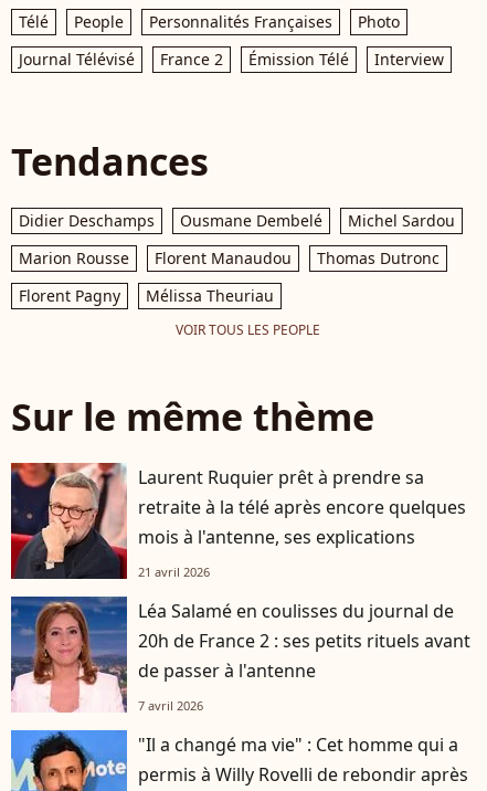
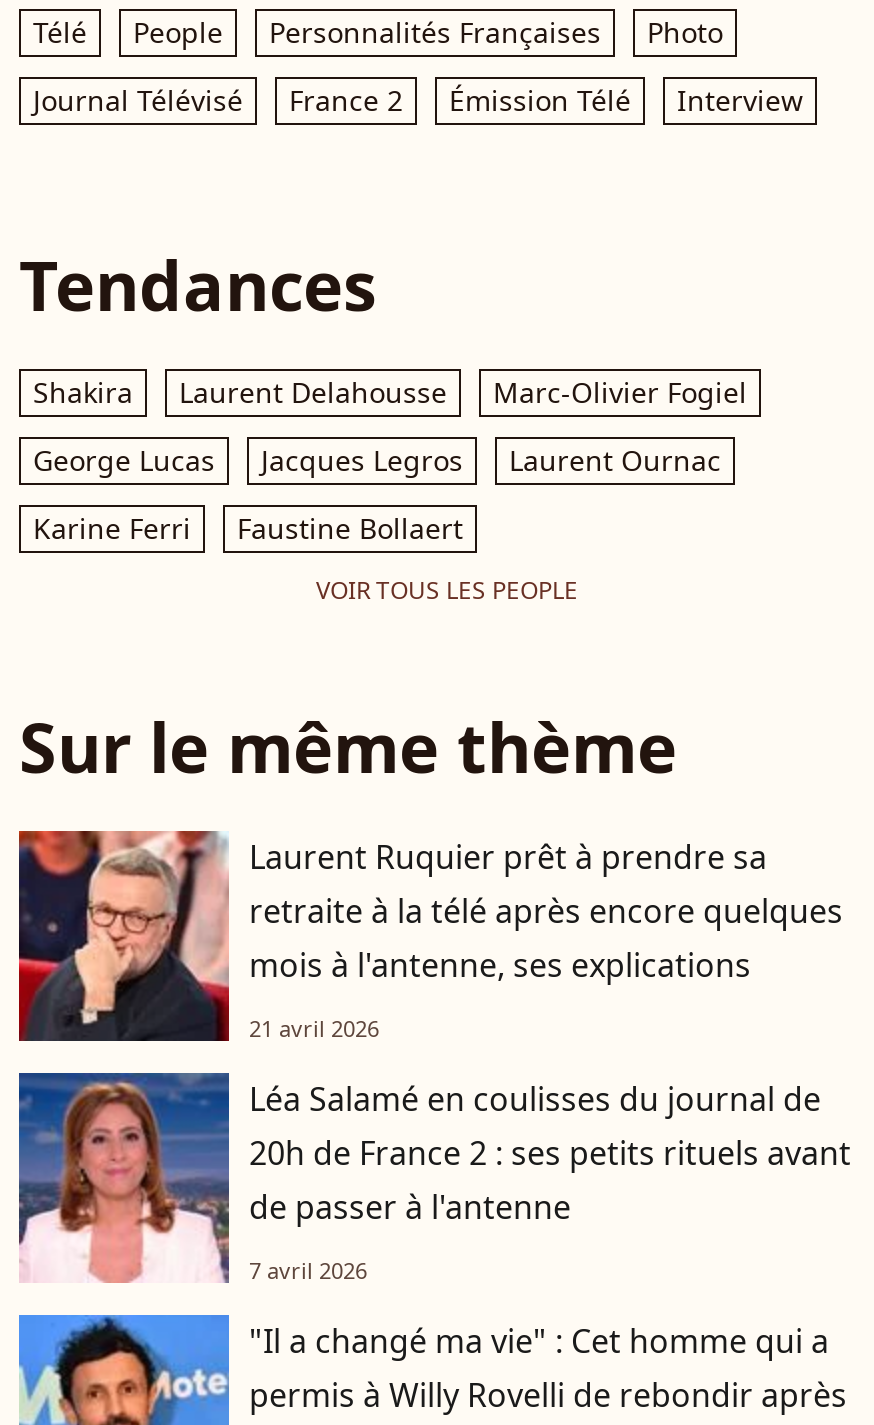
[19,210,455,231] Didier Deschamps | Ousmane Dembelé | Michel Sardou -> [33,373,747,411] Shakira | Laurent Delahousse | Marc-Olivier Fogiel
[19,248,440,269] Marion Rousse | Florent Manaudou | Thomas Dutronc -> [33,441,721,479] George Lucas | Jacques Legros | Laurent Ournac
[19,285,274,306] Florent Pagny | Mélissa Theuriau -> [33,509,463,547] Karine Ferri | Faustine Bollaert

